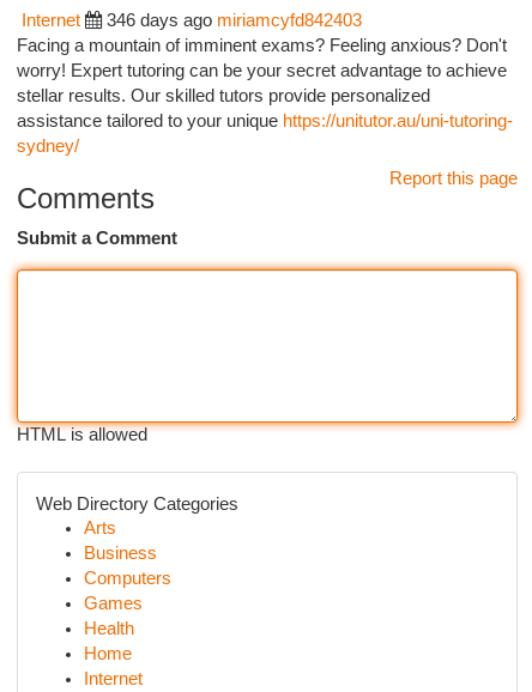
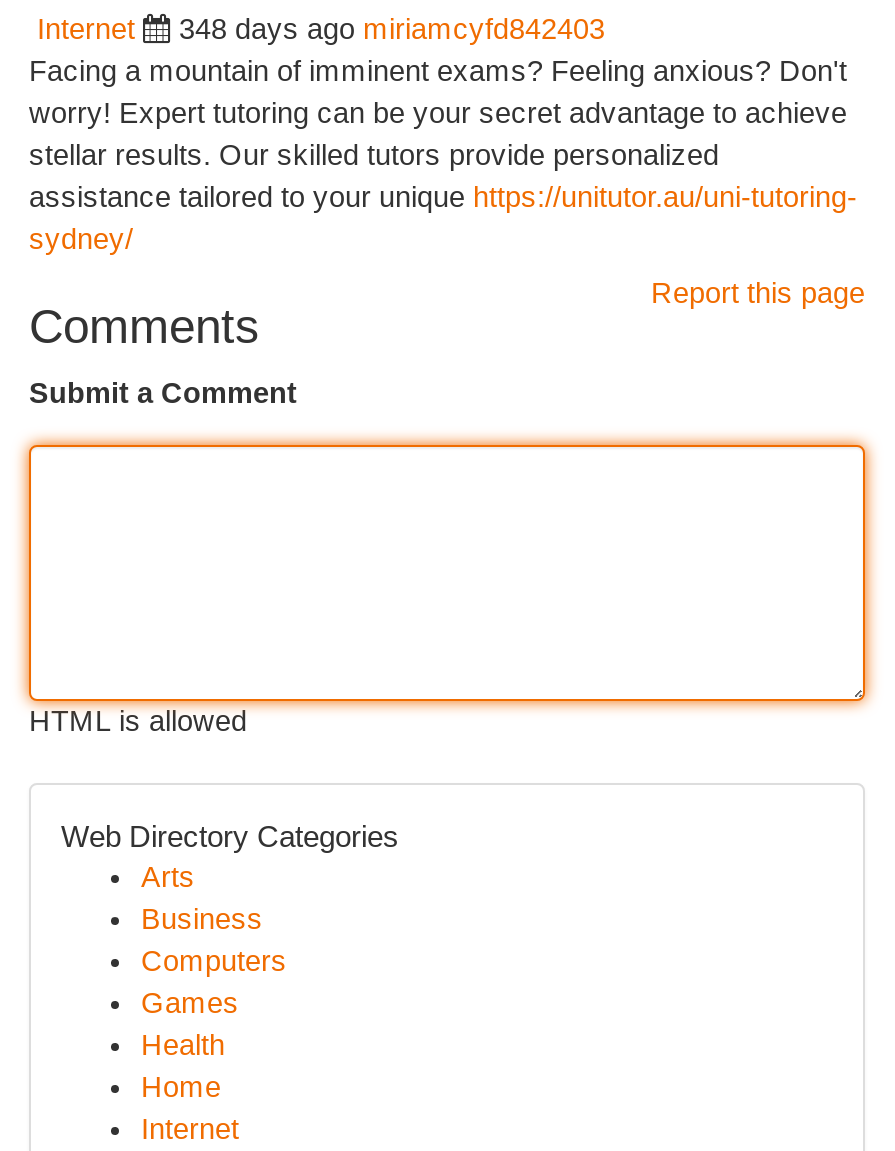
[107,11,362,30] 346 days ago miriamcyfd842403 -> [179,13,605,45] 348 days ago miriamcyfd842403

